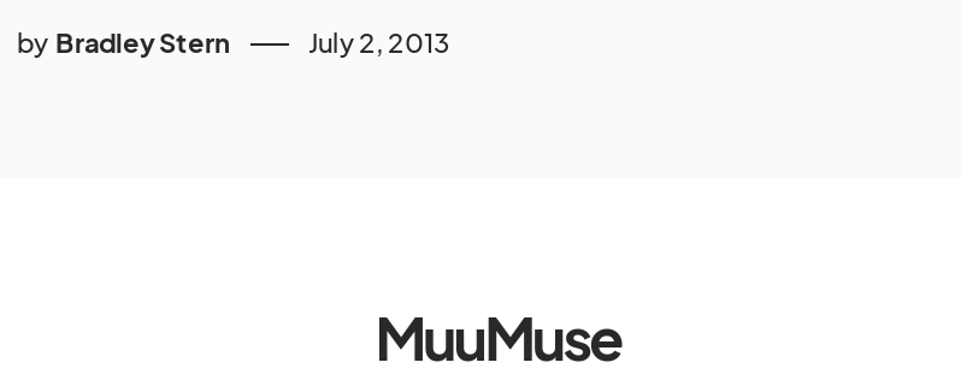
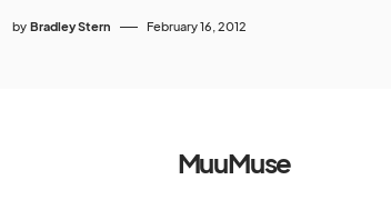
[308,27,450,58] July 2, 2013 -> [147,19,247,34] February 16, 2012

